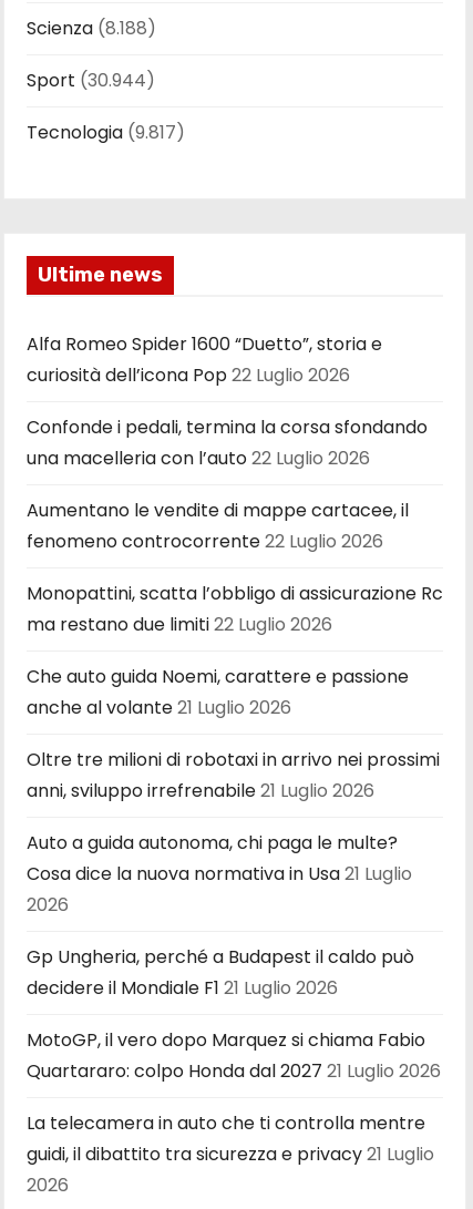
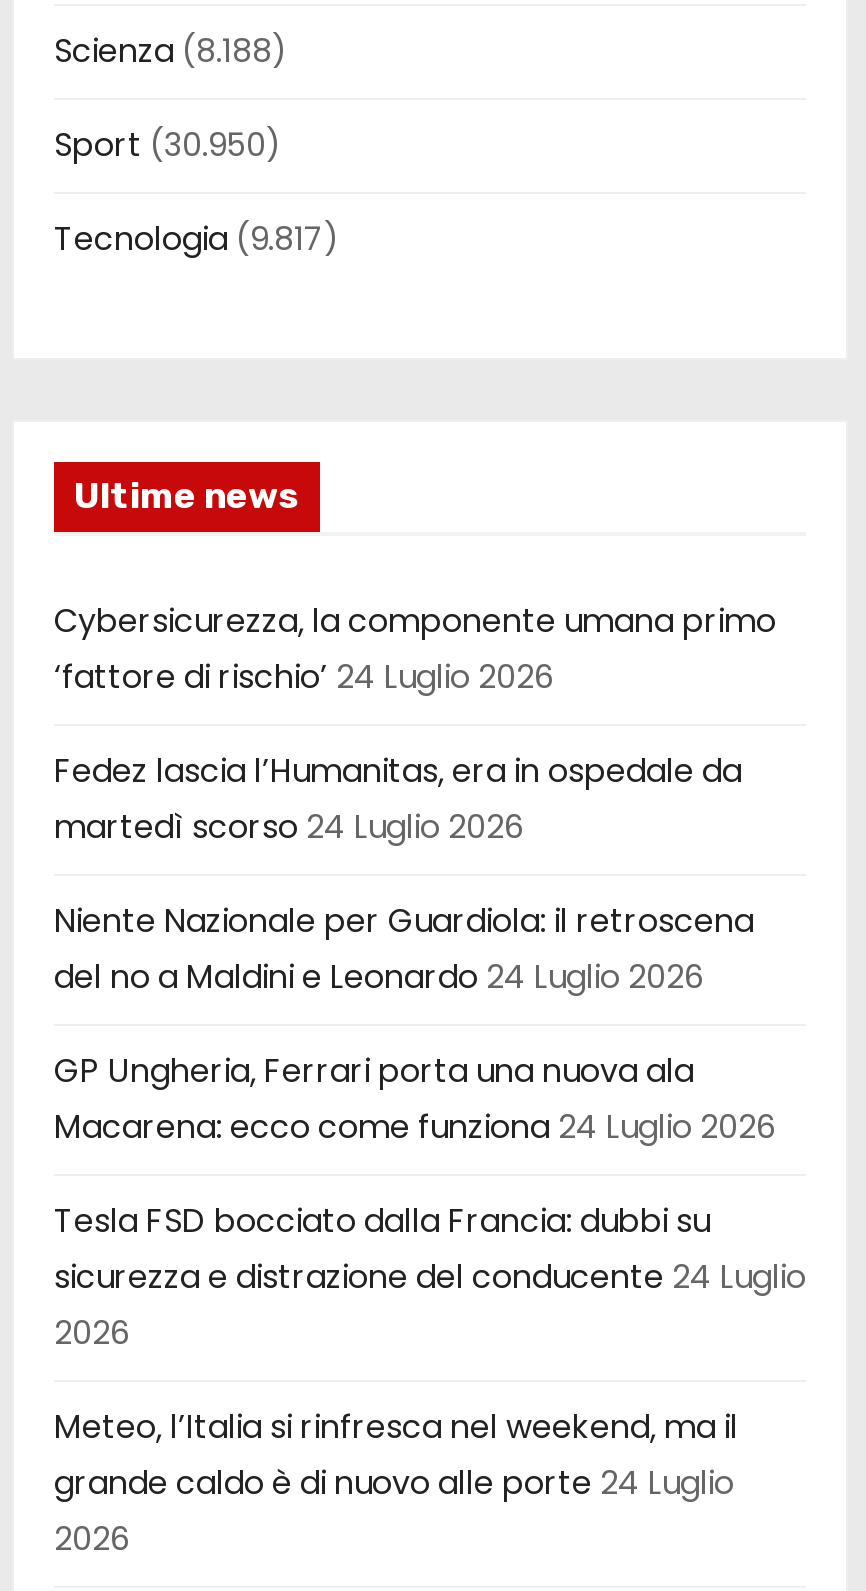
[27,68,155,93] Sport (30.944) -> [54,122,282,168] Sport (30.950)
[27,332,443,887] Alfa Romeo Spider 1600 “Duetto”, storia e | curiosità dell’icona Pop 22 Luglio 2026 | Confonde i pedali, termina la corsa sfondando | una macelleria con l’auto 22 Luglio 2026 | Aumentano le vendite di mappe cartacee, il | fenomeno controcorrente 22 Luglio 2026 | Monopattini, scatta l’obbligo di assicurazione Rc | ma restano due limiti 22 Luglio 2026 | Che auto guida Noemi, carattere e passione | anche al volante 21 Luglio 2026 | Oltre tre milioni di robotaxi in arrivo nei prossimi | anni, sviluppo irrefrenabile 21 Luglio 2026 | Auto a guida autonoma, chi paga le multe? | Cosa dice la nuova normativa in Usa 21 Luglio -> [54,598,806,1300] Cybersicurezza, la componente umana primo | ‘fattore di rischio’ 24 Luglio 2026 | Fedez lascia l’Humanitas, era in ospedale da | martedì scorso 24 Luglio 2026 | Niente Nazionale per Guardiola: il retroscena | del no a Maldini e Leonardo 24 Luglio 2026 | GP Ungheria, Ferrari porta una nuova ala | Macarena: ecco come funziona 24 Luglio 2026 | Tesla FSD bocciato dalla Francia: dubbi su | sicurezza e distrazione del conducente 24 Luglio
[27,944,441,1167] Gp Ungheria, perché a Budapest il caldo può | decidere il Mondiale F1 21 Luglio 2026 | MotoGP, il vero dopo Marquez si chiama Fabio | Quartararo: colpo Honda dal 2027 21 Luglio 2026 | La telecamera in auto che ti controlla mentre | guidi, il dibattito tra sicurezza e privacy 21 Luglio -> [54,1404,738,1506] Meteo, l’Italia si rinfresca nel weekend, ma il | grande caldo è di nuovo alle porte 24 Luglio

